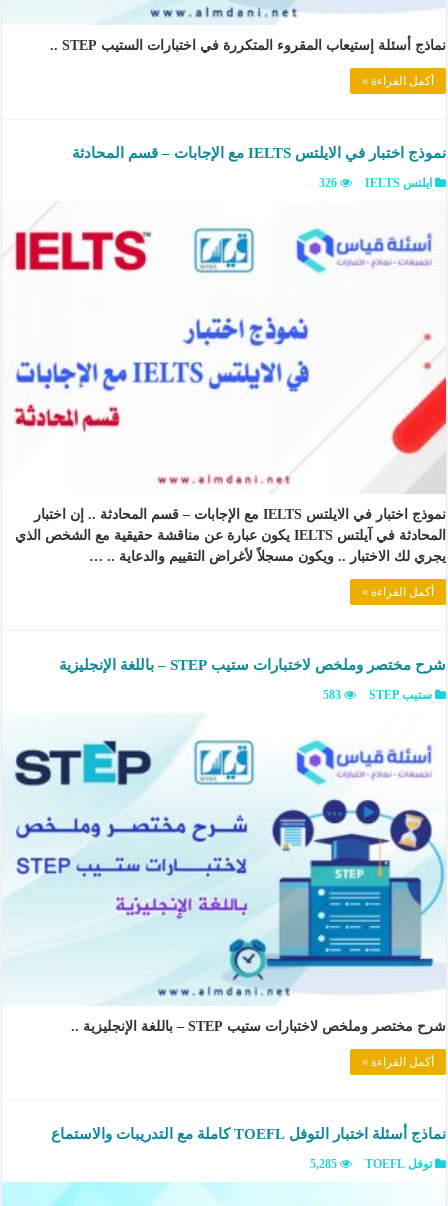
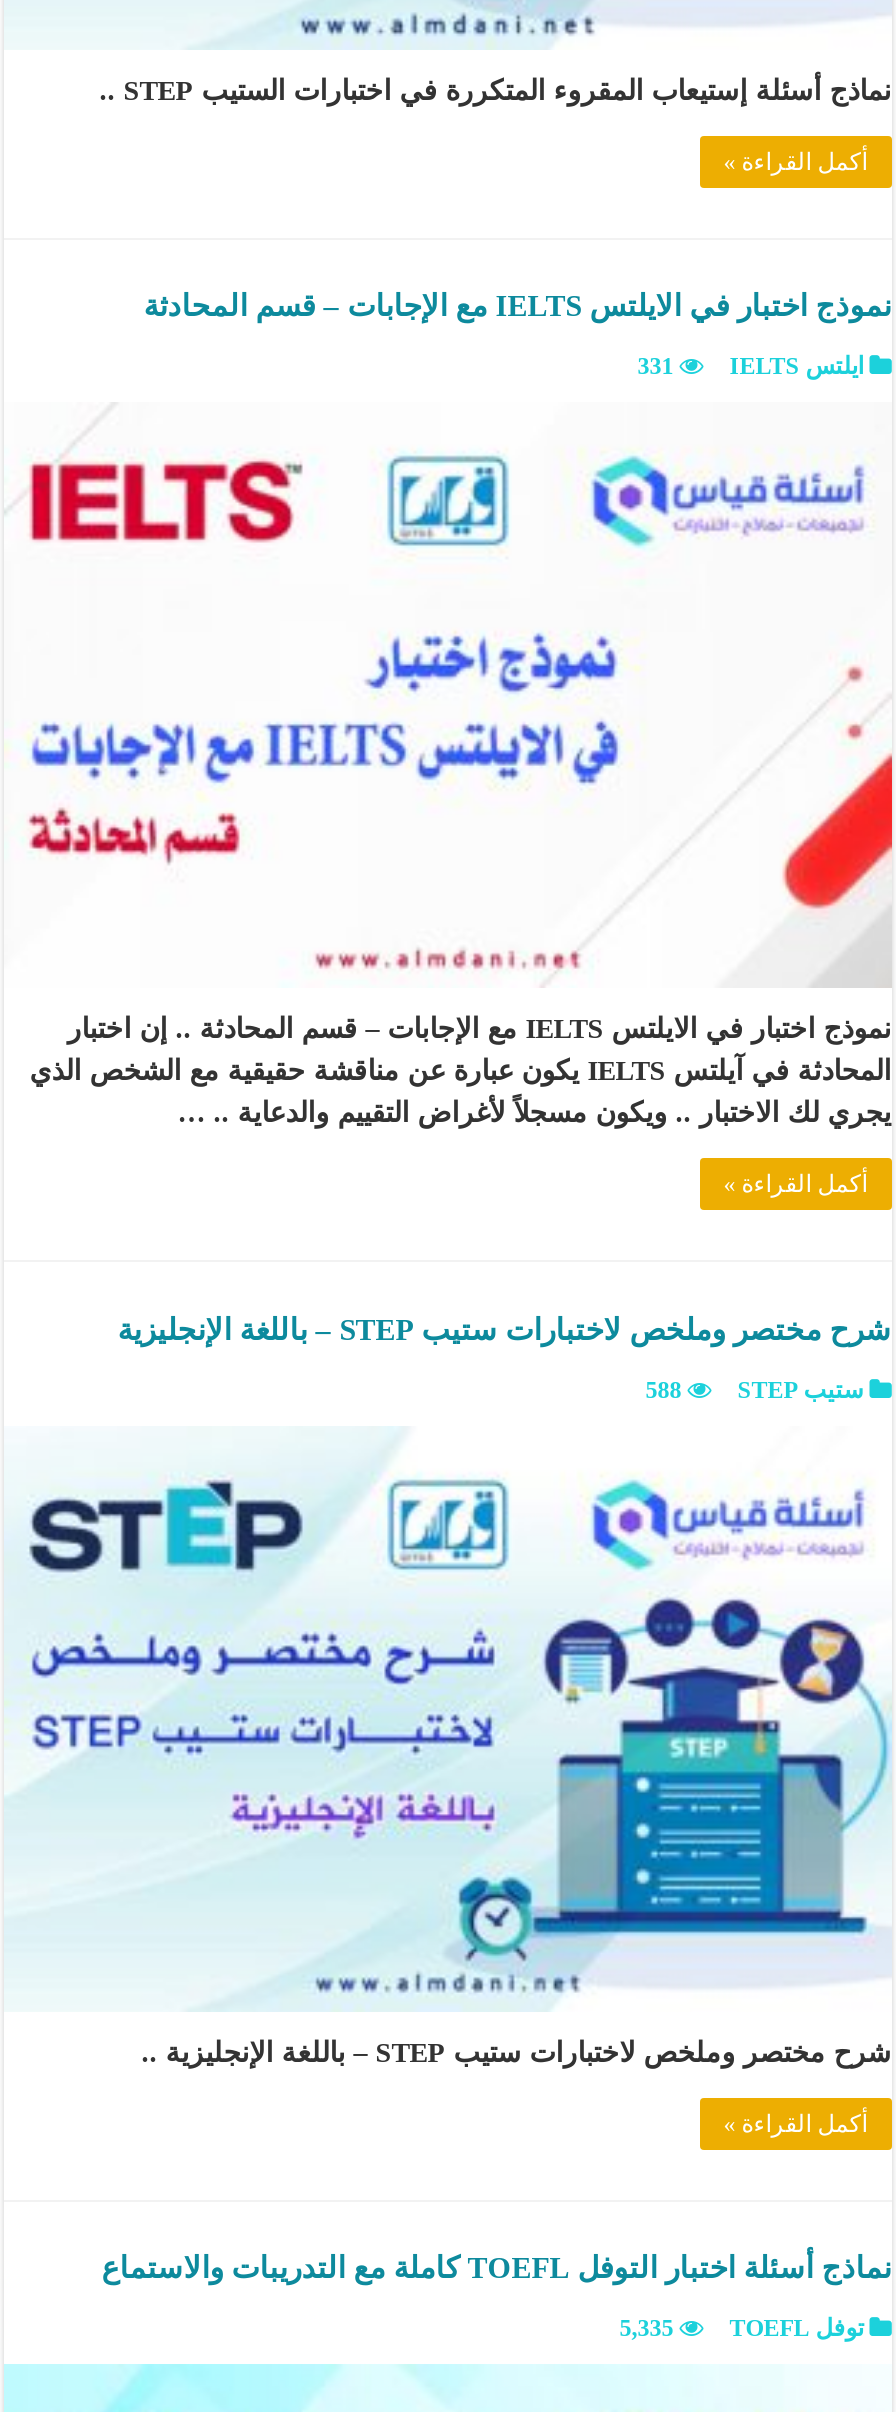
[319,176,337,190] 326 -> [638,352,674,380] 331
[323,688,341,702] 583 -> [646,1376,682,1404] 588
[310,1157,337,1171] 5,285 -> [620,2314,674,2342] 5,335

